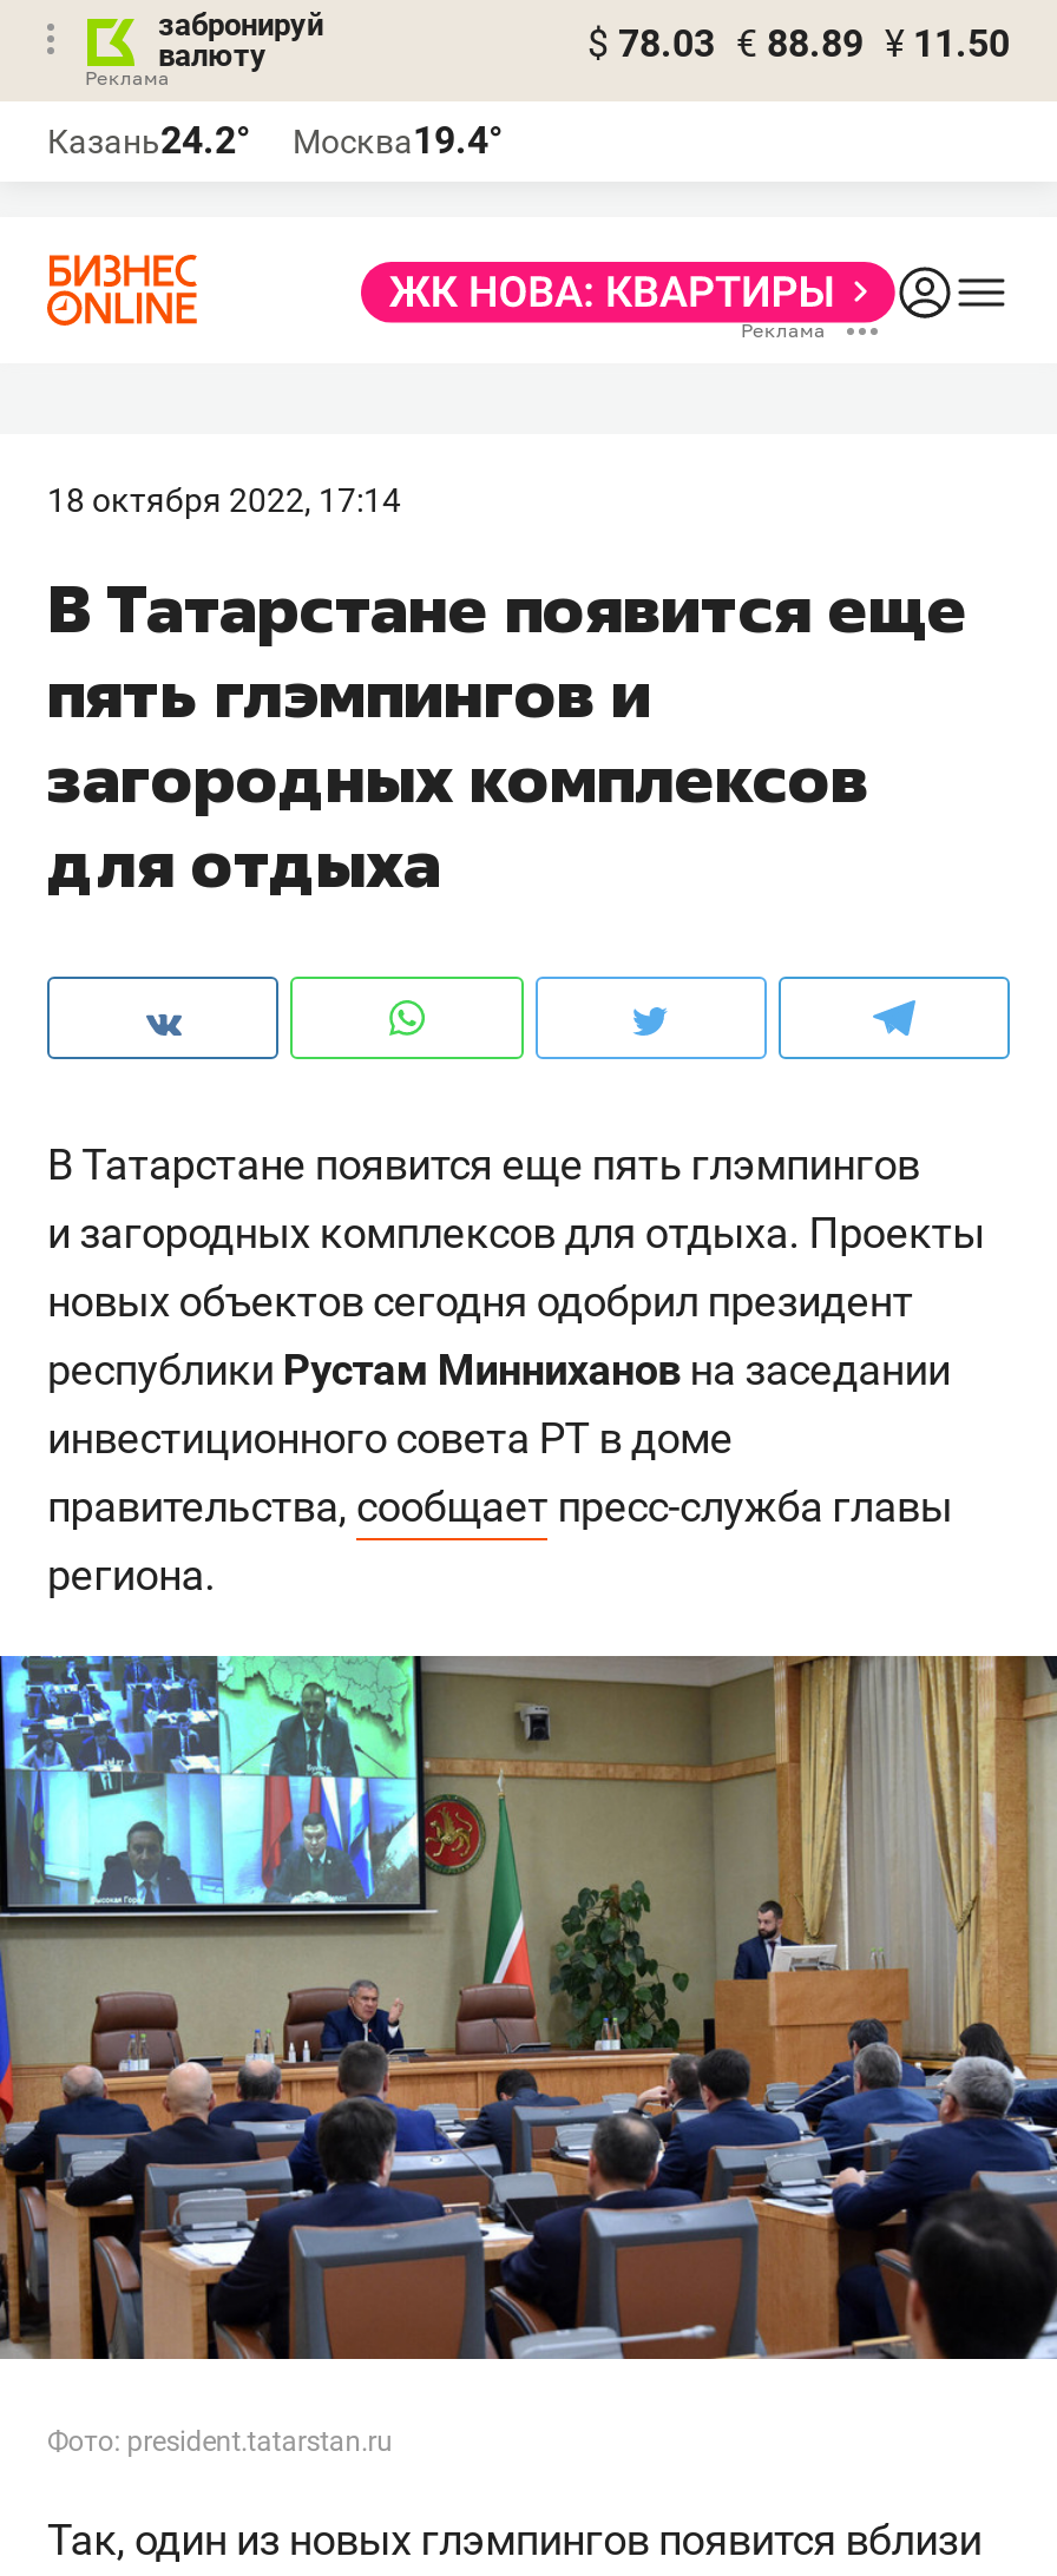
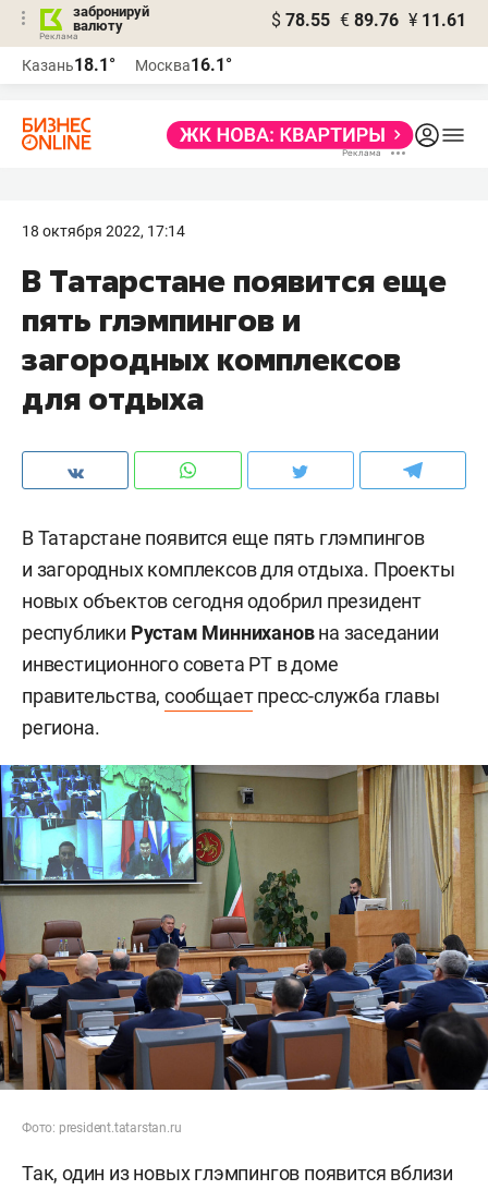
[587,21,1010,66] $ 78.03 € 88.89 ¥ 11.50 -> [271,10,466,31] $ 78.55 € 89.76 ¥ 11.61
[47,118,250,163] Казань24.2° -> [22,54,115,75] Казань18.1°
[293,118,503,163] Москва19.4° -> [135,54,232,75] Москва16.1°

